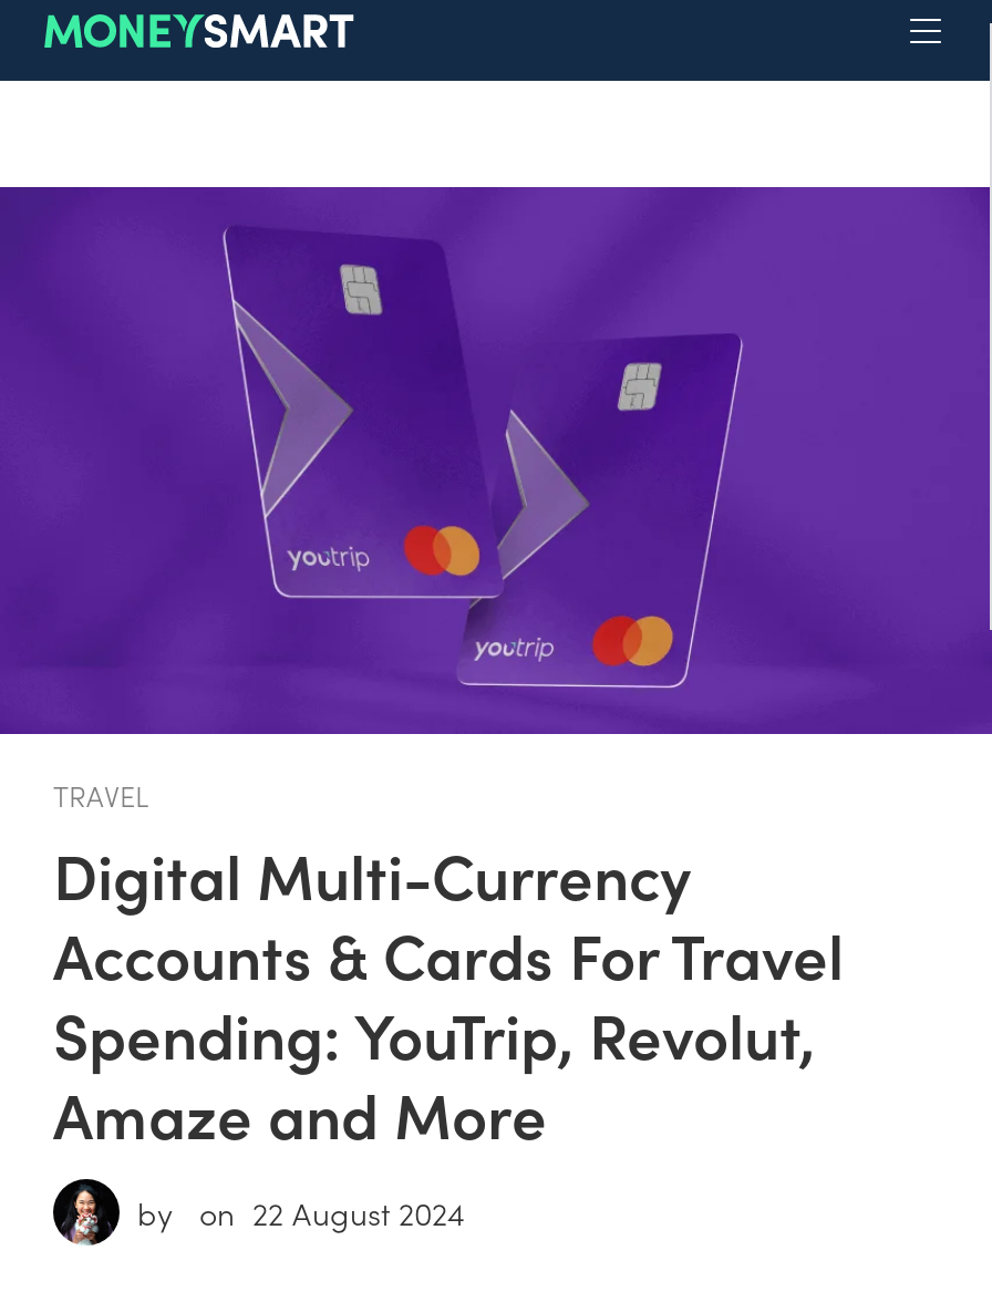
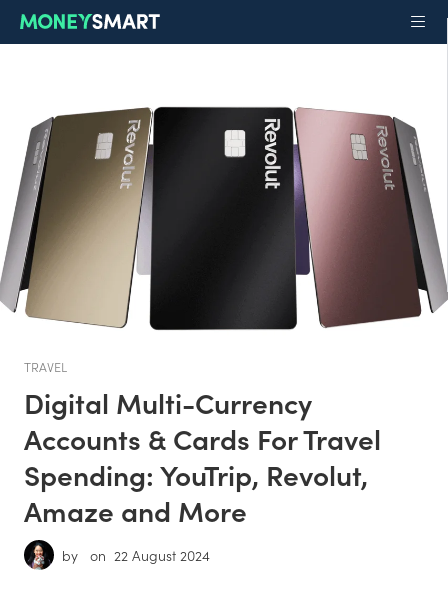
[7,185,985,736] [image] -> [3,92,445,339] [image]

